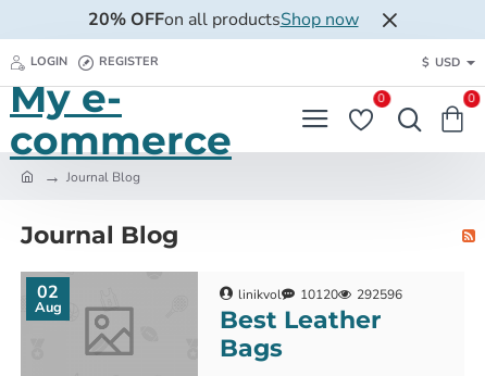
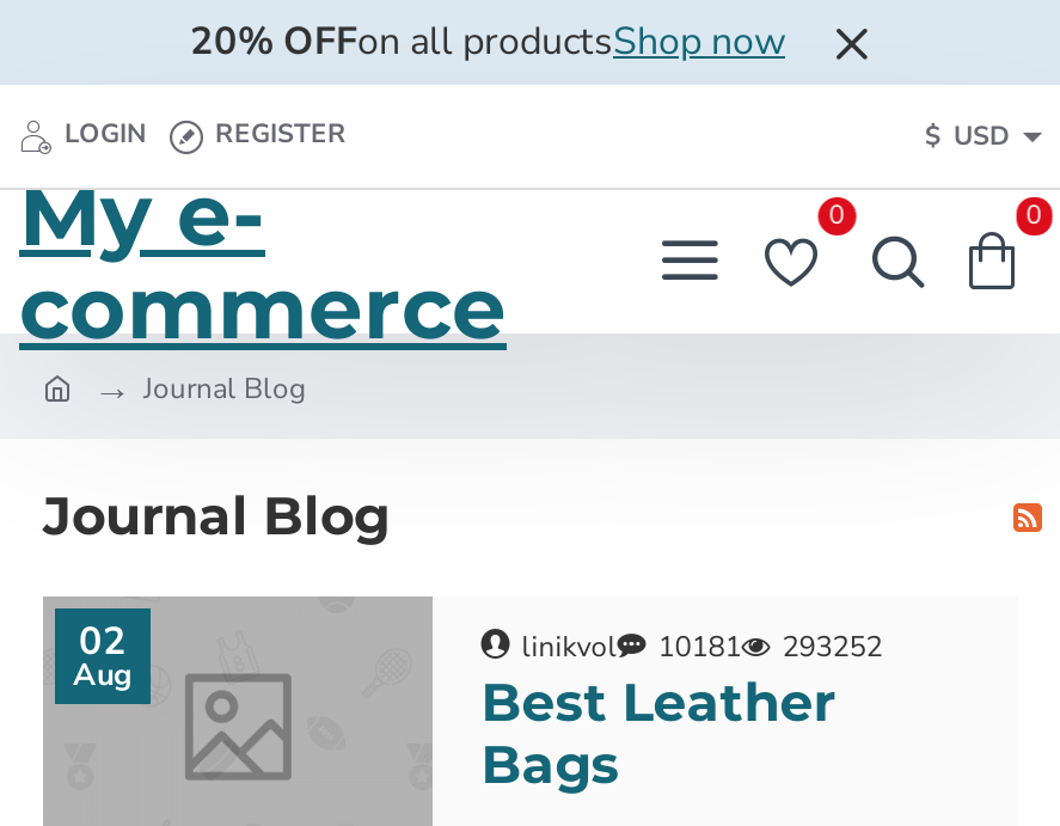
[300,286,338,303] 10120 -> [658,628,741,666] 10181
[357,286,403,303] 292596 -> [782,628,882,666] 293252

